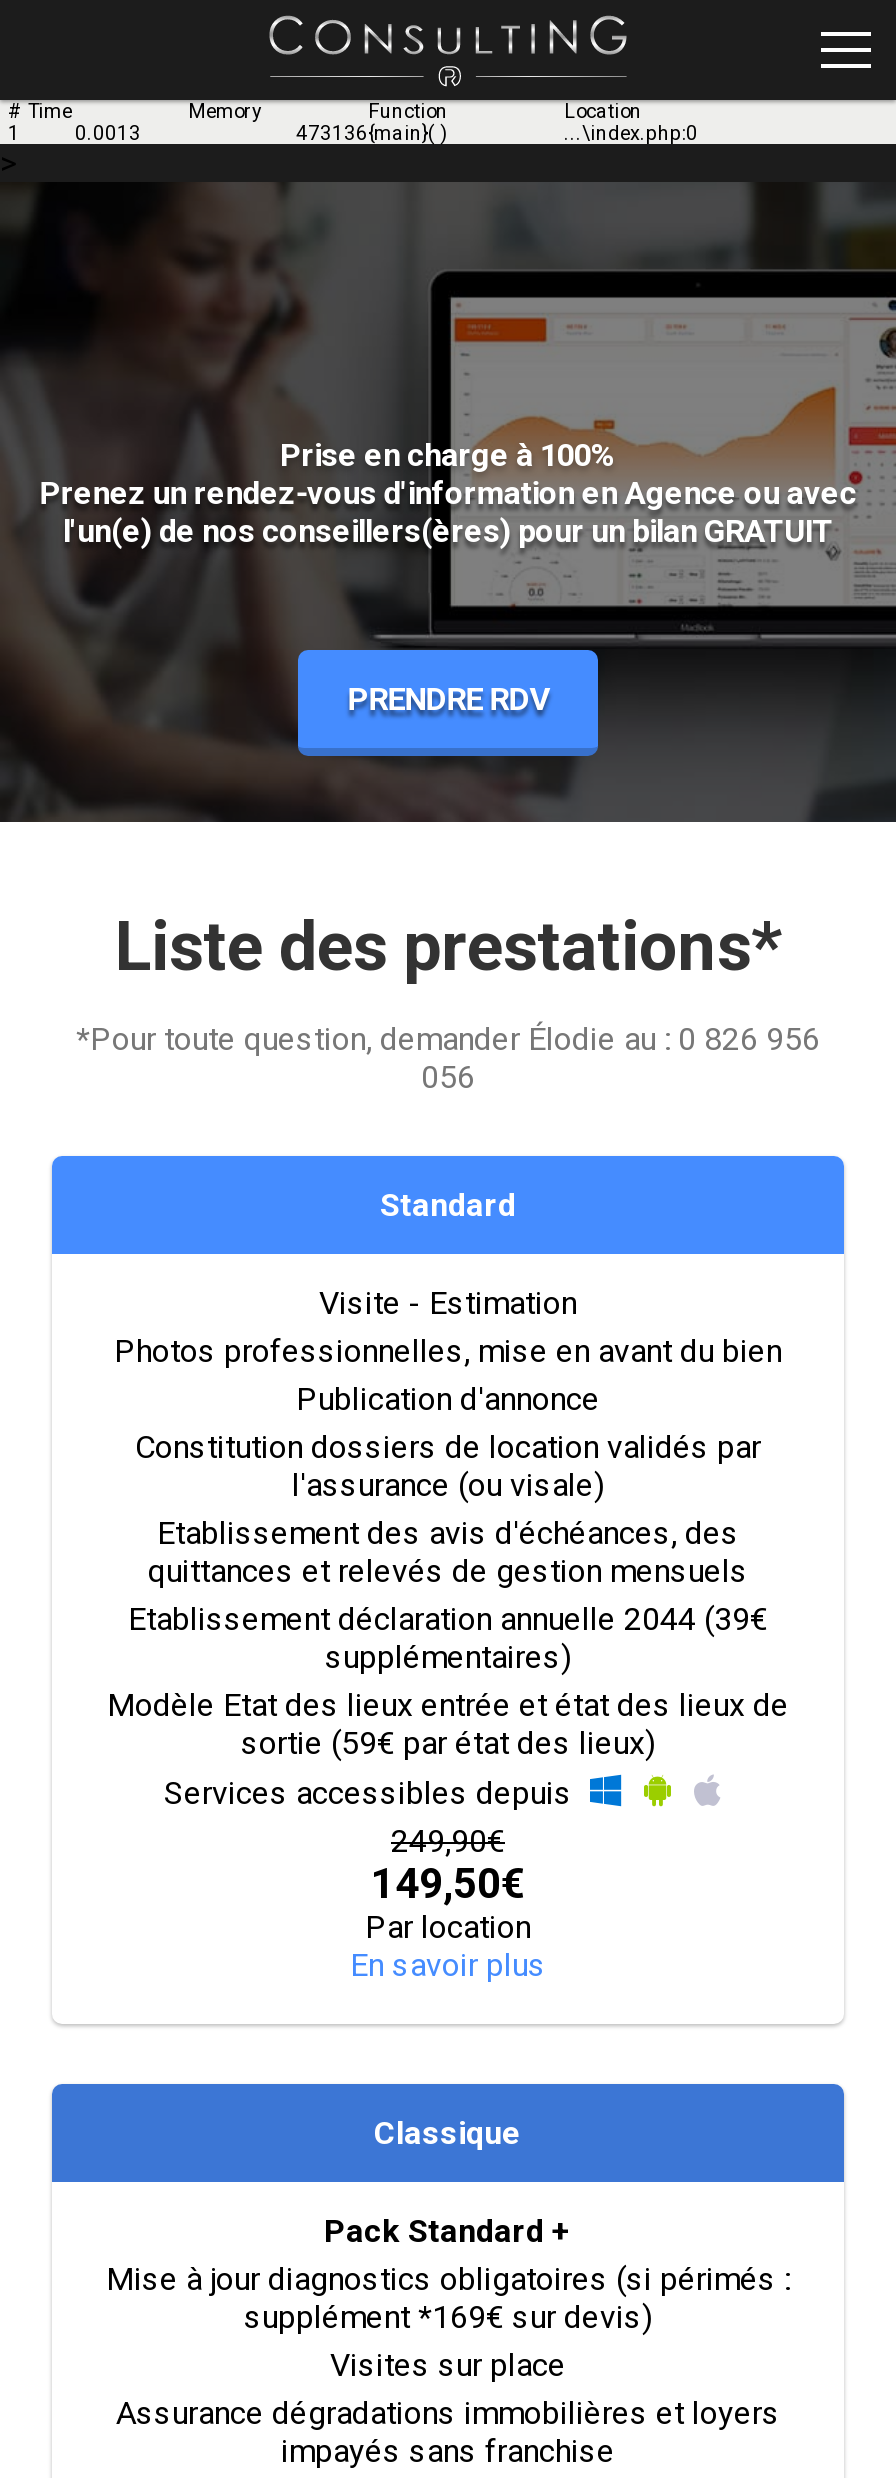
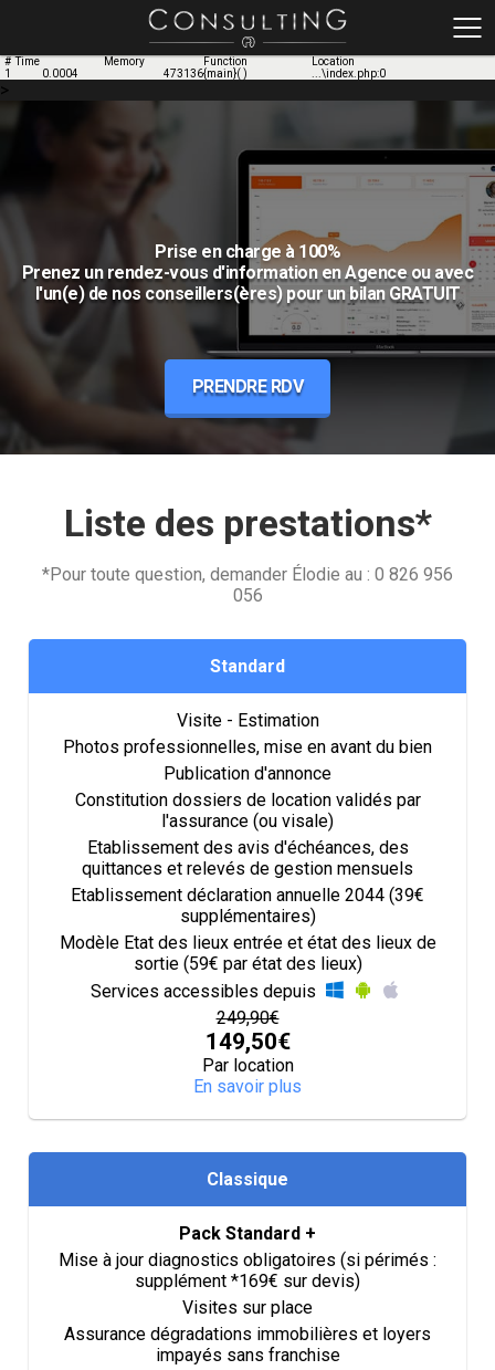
[75,122,141,144] 0.0013 -> [41,67,78,80] 0.0004

